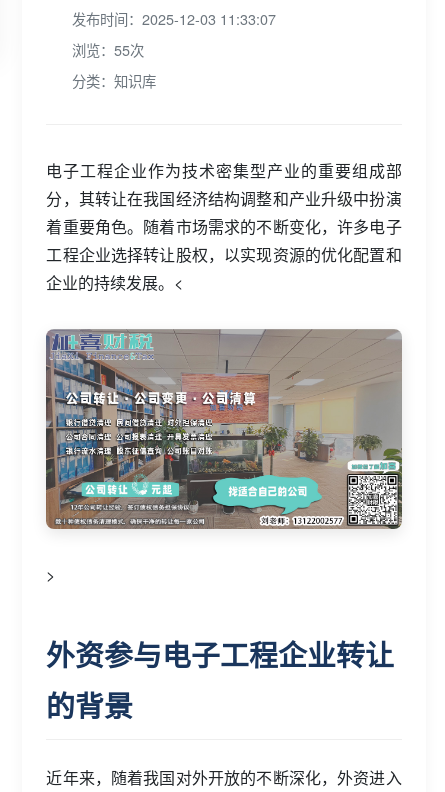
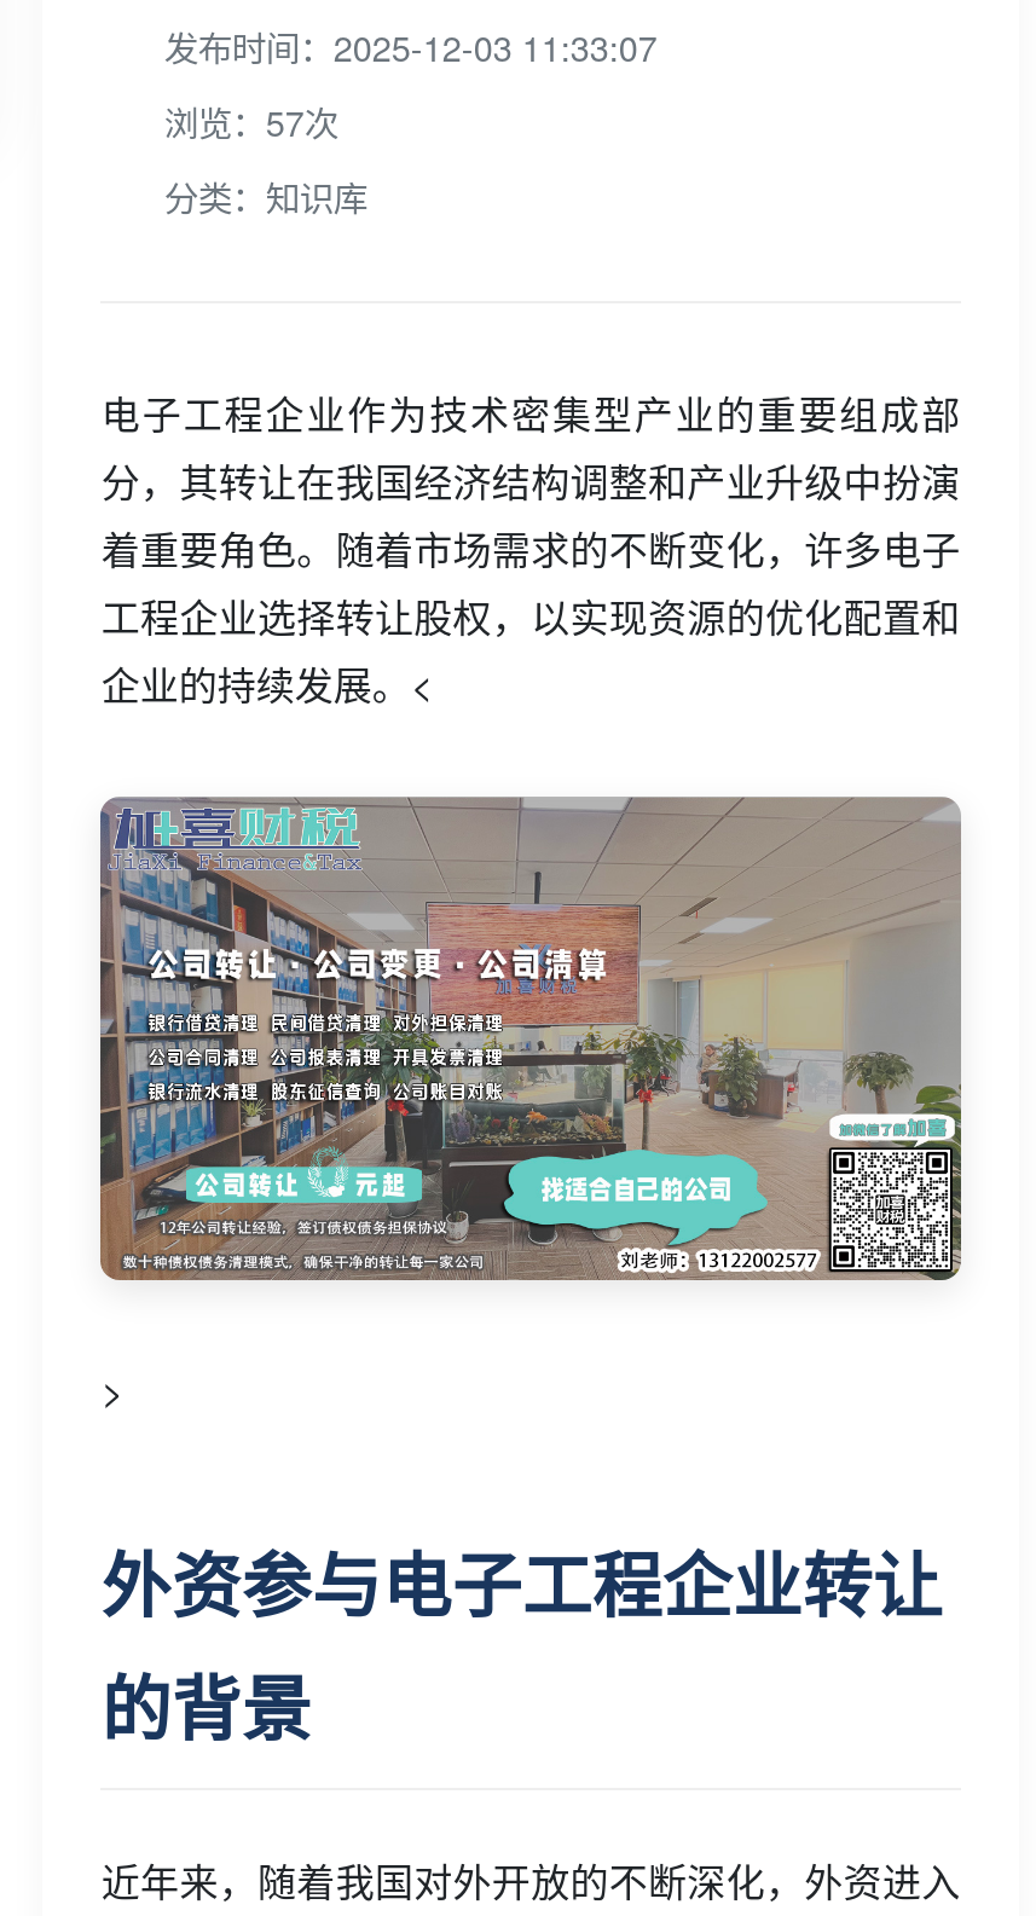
[72,39,144,60] 浏览：55次 -> [164,95,338,146] 浏览：57次

